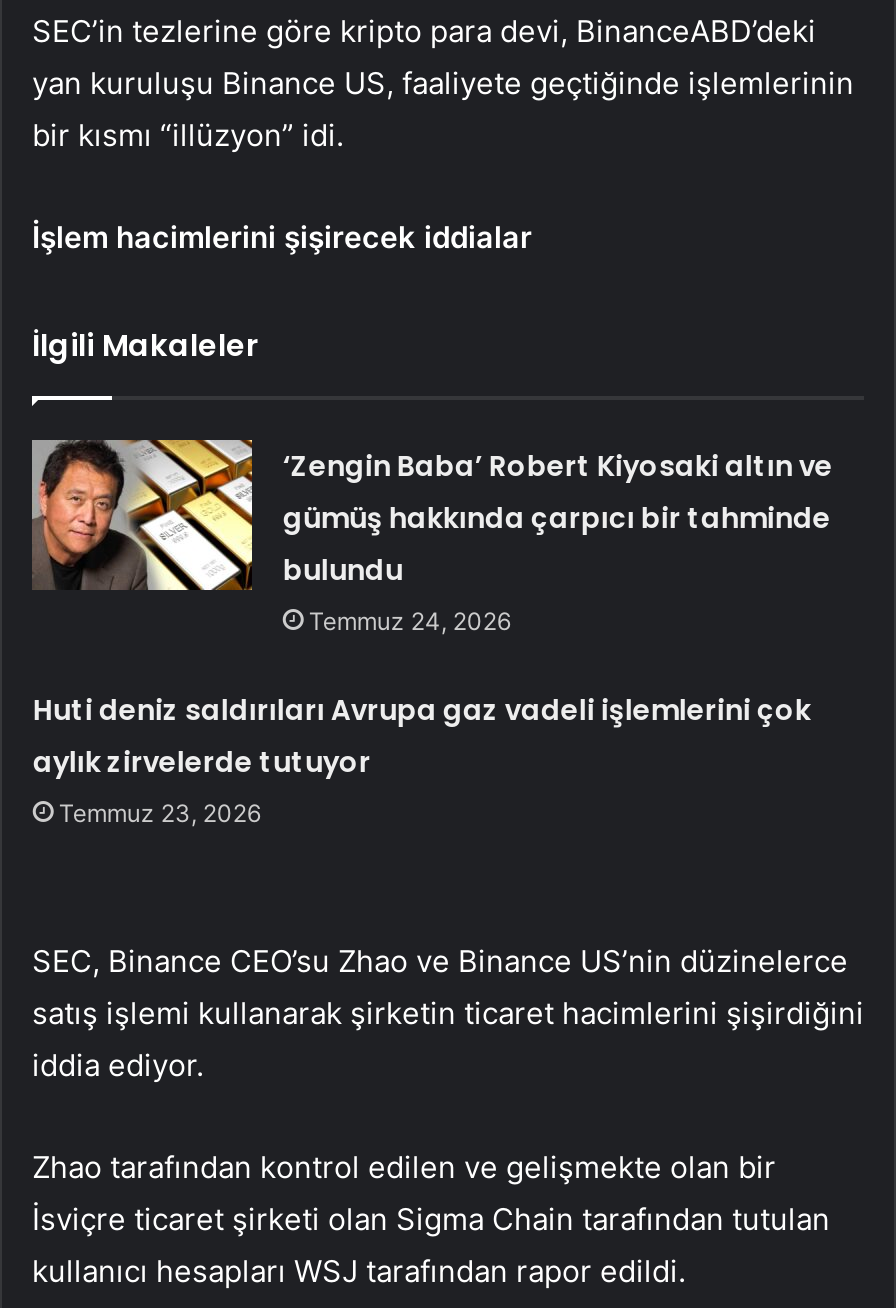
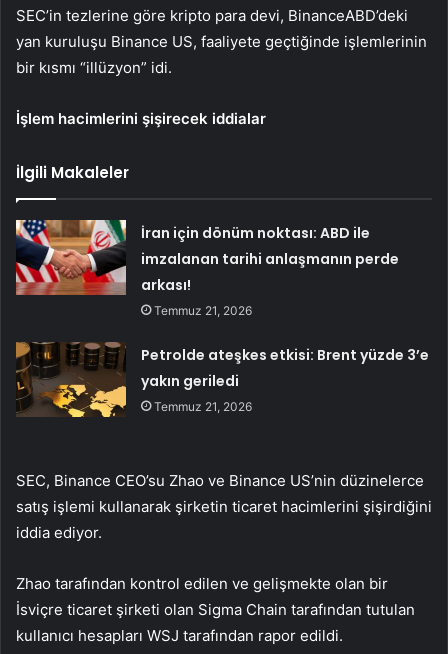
[30,438,833,635] [image] | ‘Zengin Baba’ Robert Kiyosaki altın ve | gümüş hakkında çarpıcı bir tahminde | bulundu | Temmuz 24, 2026 -> [15,219,399,318] [image] | İran için dönüm noktası: ABD ile | imzalanan tarihi anlaşmanın perde | arkası! | Temmuz 21, 2026
[33,689,811,827] Huti deniz saldırıları Avrupa gaz vadeli işlemlerini çok | aylık zirvelerde tutuyor | Temmuz 23, 2026 -> [141,345,429,414] Petrolde ateşkes etkisi: Brent yüzde 3’e | yakın geriledi | Temmuz 21, 2026

